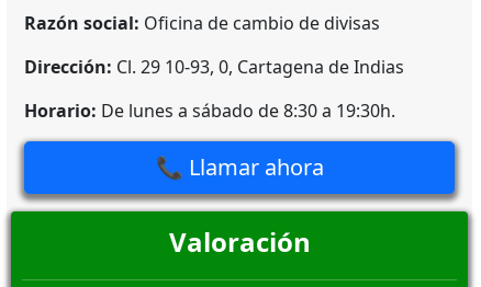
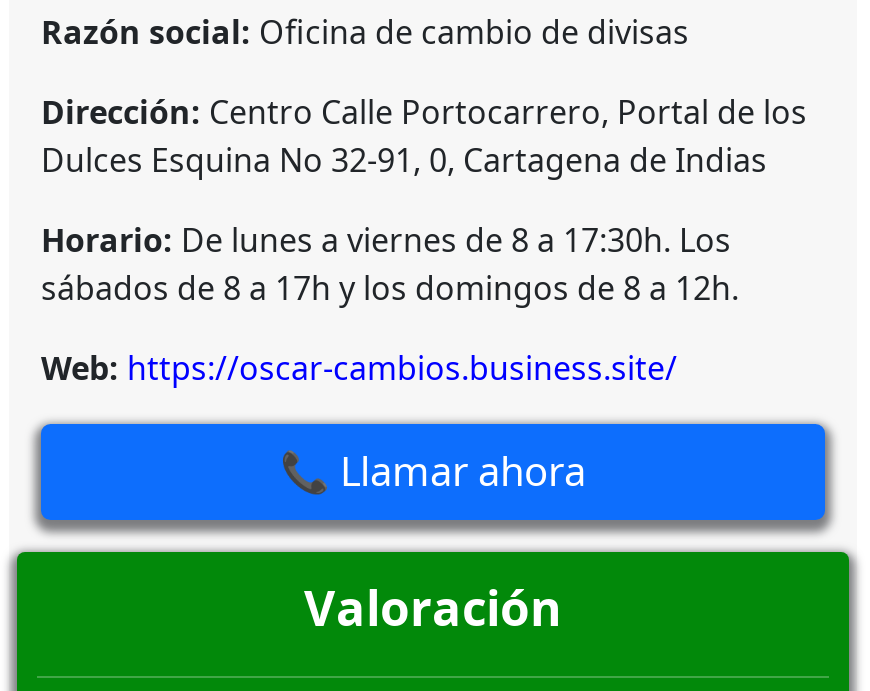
[24,55,404,123] Dirección: Cl. 29 10-93, 0, Cartagena de Indias | Horario: De lunes a sábado de 8:30 a 19:30h. -> [41,90,807,390] Dirección: Centro Calle Portocarrero, Portal de los | Dulces Esquina No 32-91, 0, Cartagena de Indias | Horario: De lunes a viernes de 8 a 17:30h. Los | sábados de 8 a 17h y los domingos de 8 a 12h. | Web: https://oscar-cambios.business.site/

